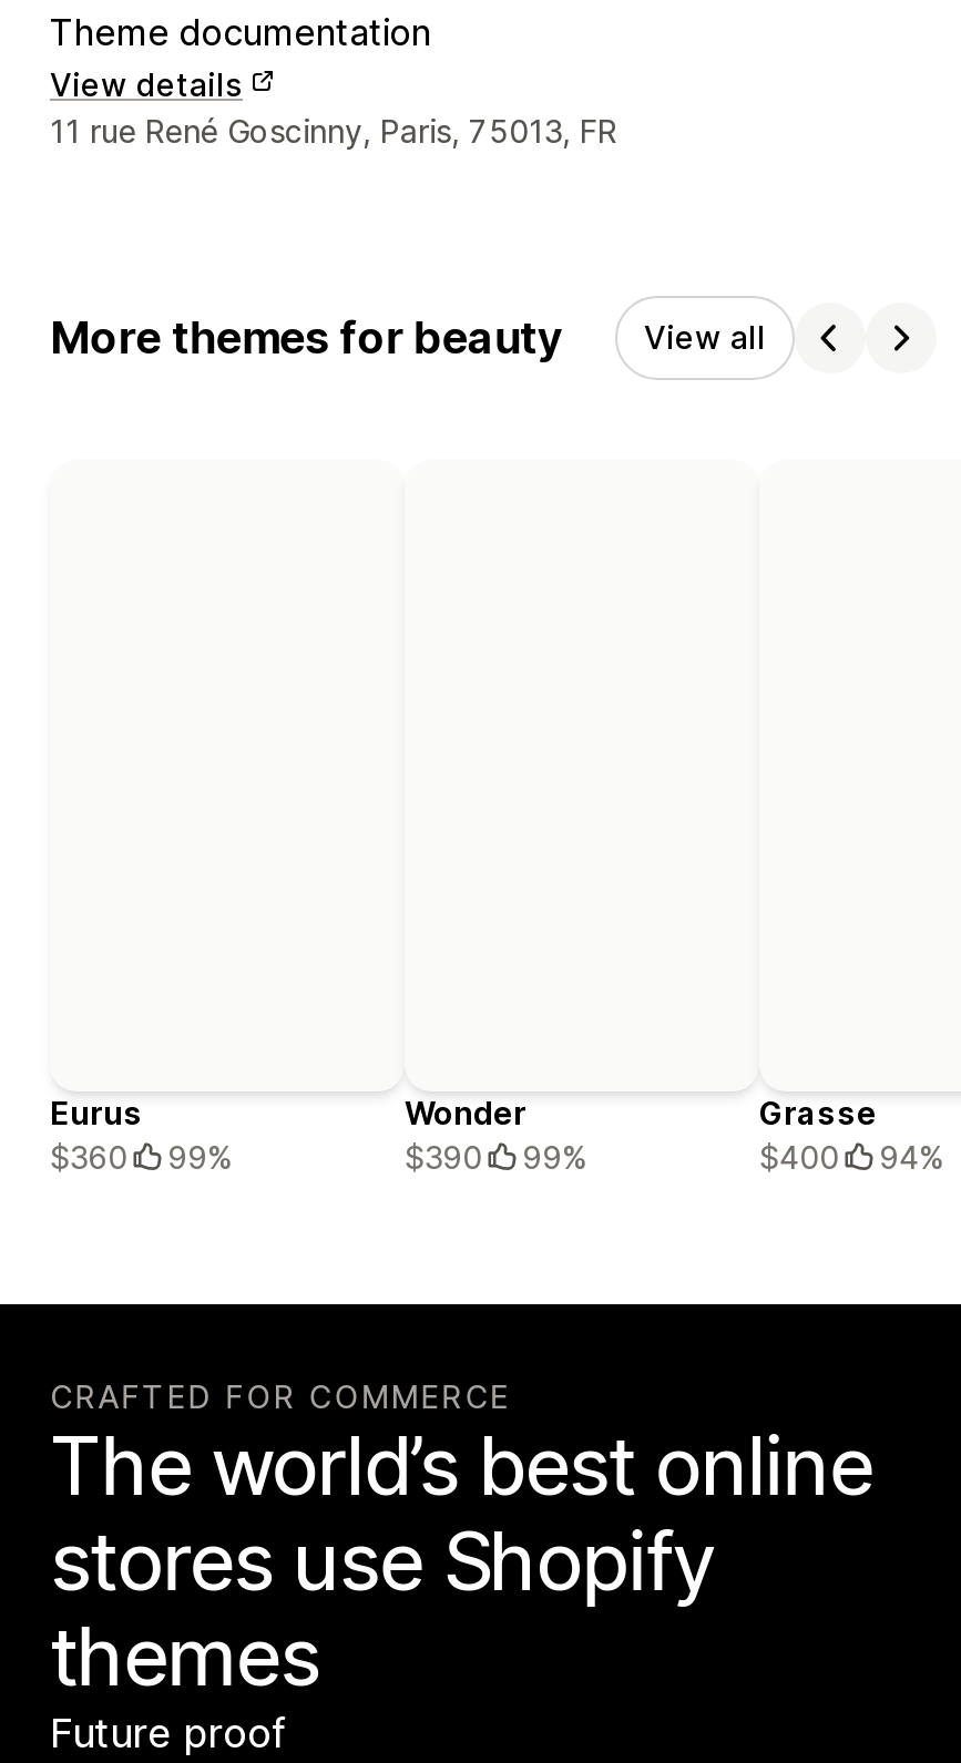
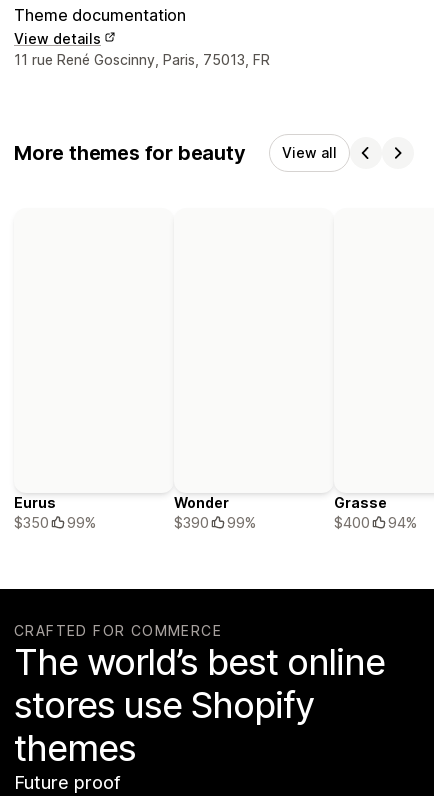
[50,1137,232,1175] $360 99% -> [14,514,96,531] $350 99%

